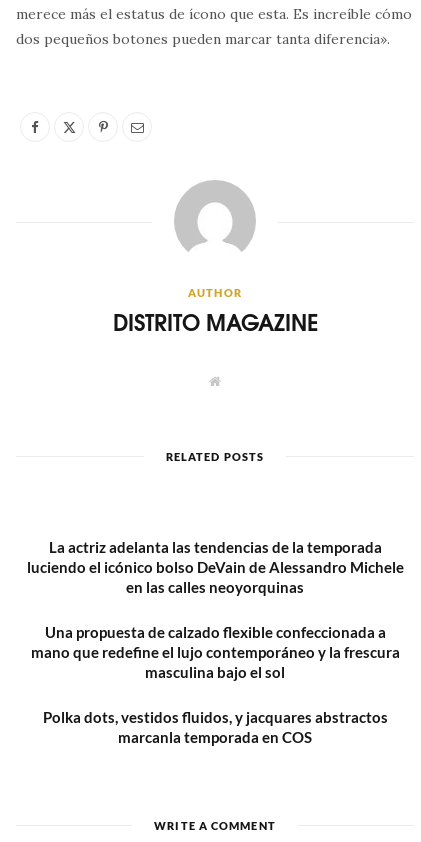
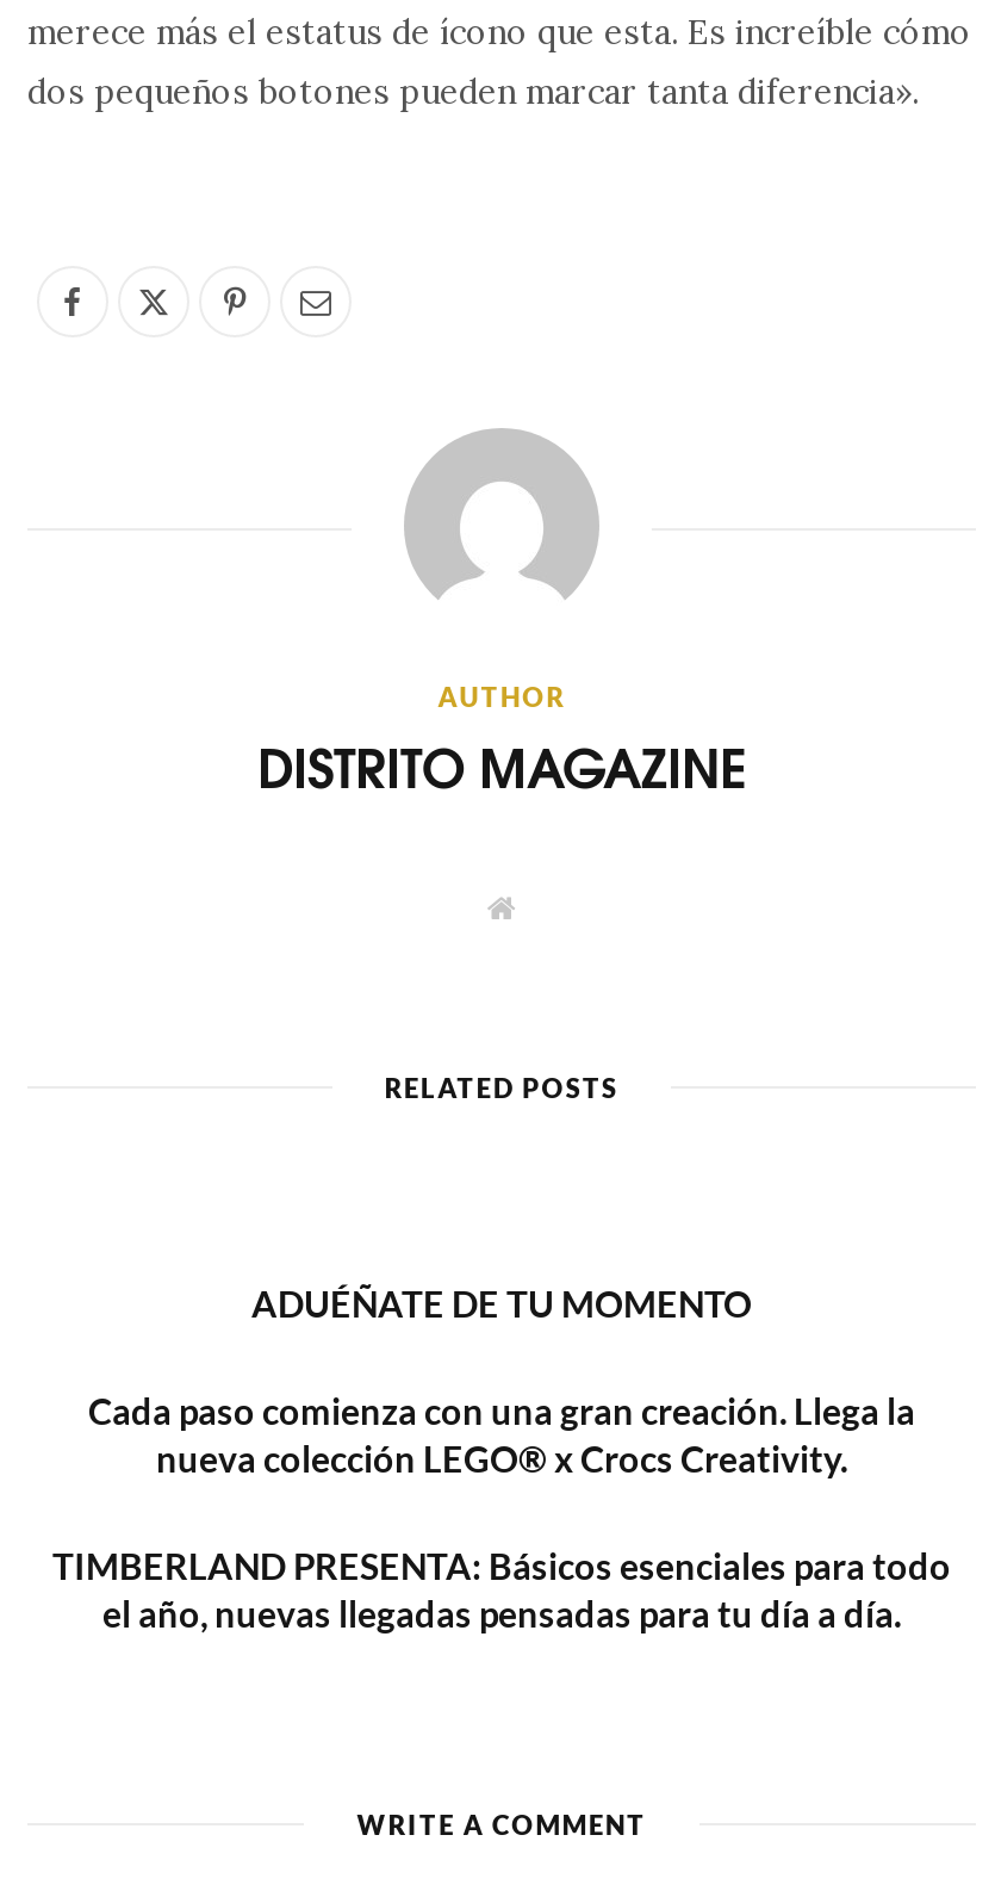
[26,538,403,596] La actriz adelanta las tendencias de la temporada | luciendo el icónico bolso DeVain de Alessandro Michele | en las calles neoyorquinas -> [251,1283,752,1326] ADUÉÑATE DE TU MOMENTO
[30,623,399,681] Una propuesta de calzado flexible confeccionada a | mano que redefine el lujo contemporáneo y la frescura | masculina bajo el sol -> [88,1390,915,1481] Cada paso comienza con una gran creación. Llega la | nueva colección LEGO® x Crocs Creativity.
[42,708,387,746] Polka dots, vestidos fluidos, y jacquares abstractos | marcanla temporada en COS -> [52,1545,951,1636] TIMBERLAND PRESENTA: Básicos esenciales para todo | el año, nuevas llegadas pensadas para tu día a día.

